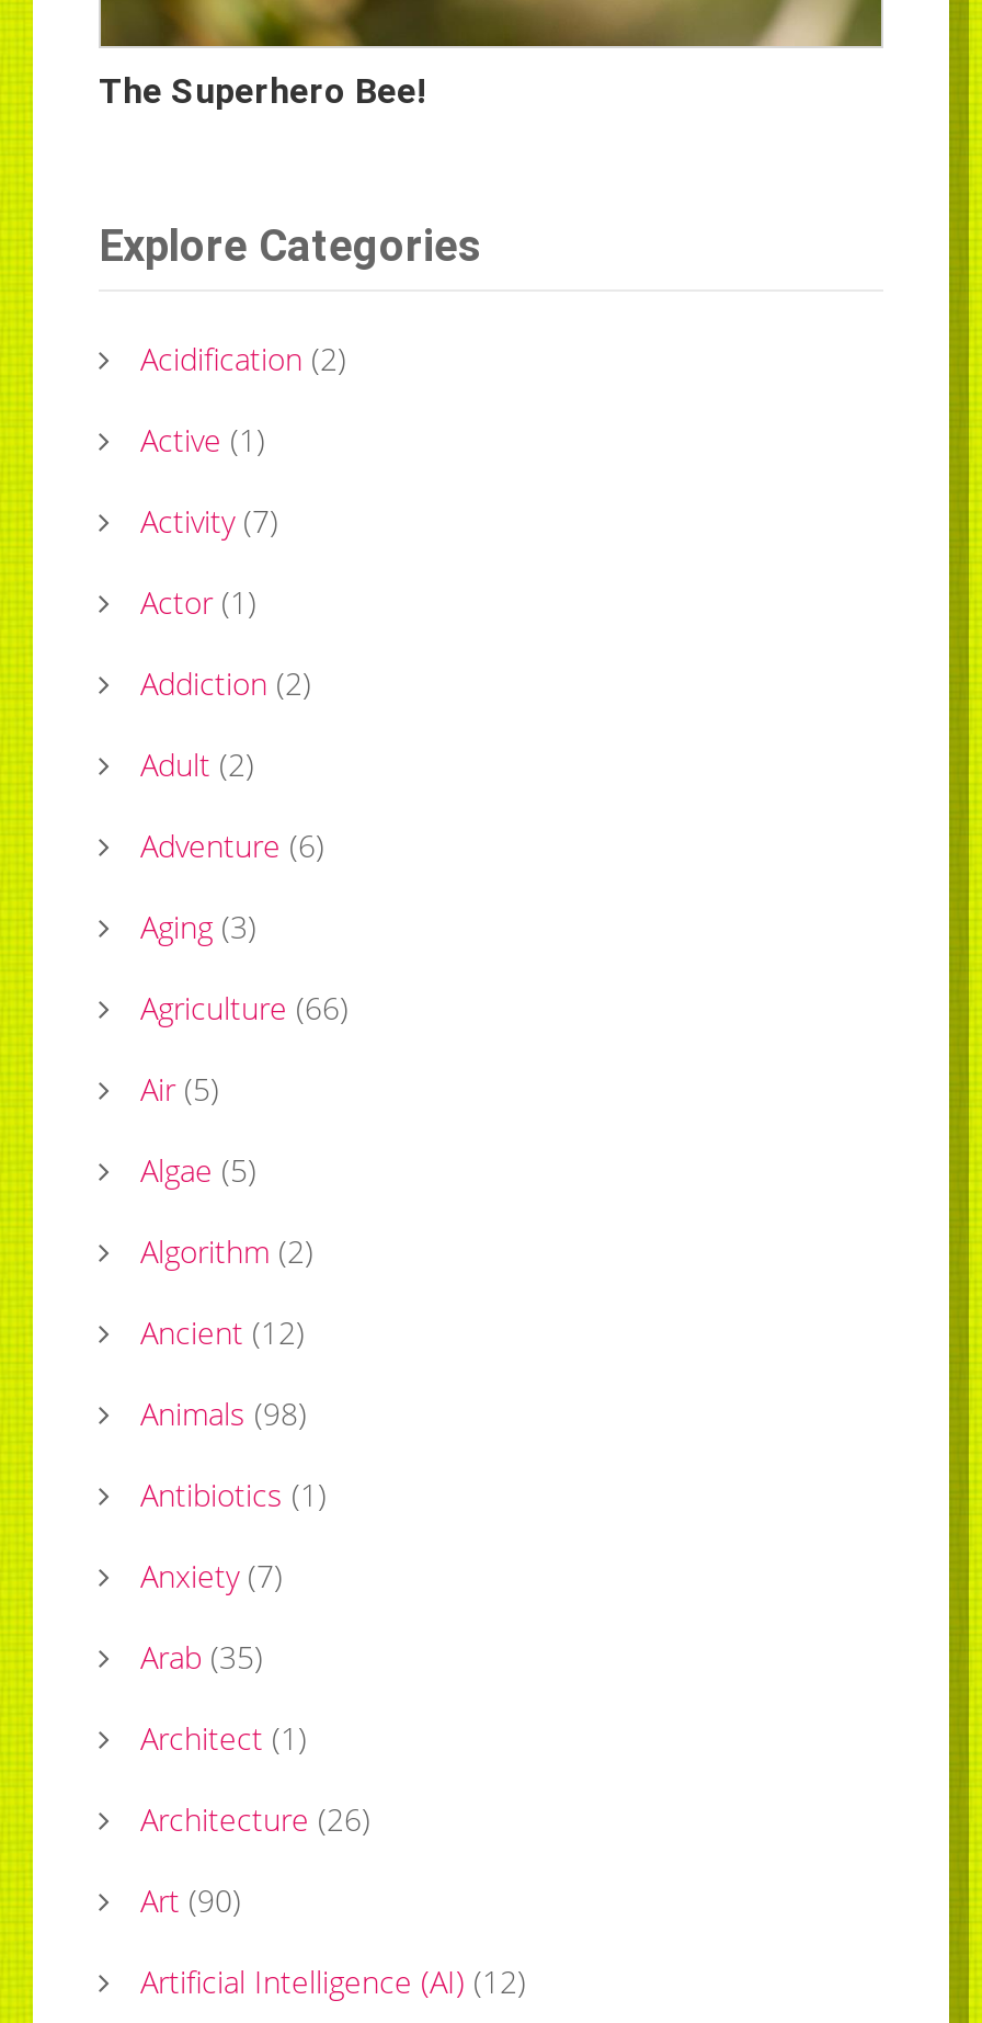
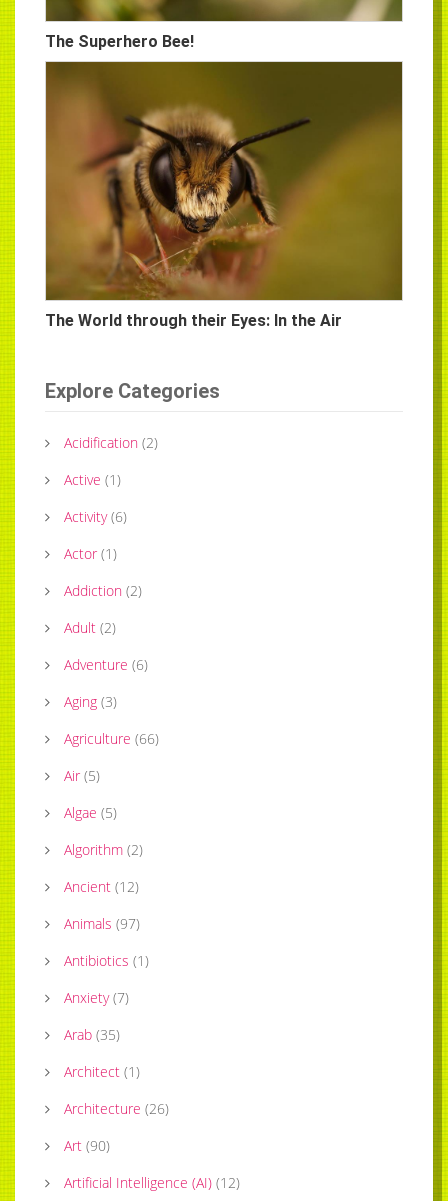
none -> [45,61,402,330] [image] | The World through their Eyes: In the Air
[140,501,278,543] Activity (7) -> [64,507,127,526] Activity (6)
[140,1394,307,1435] Animals (98) -> [64,914,140,933] Animals (97)

